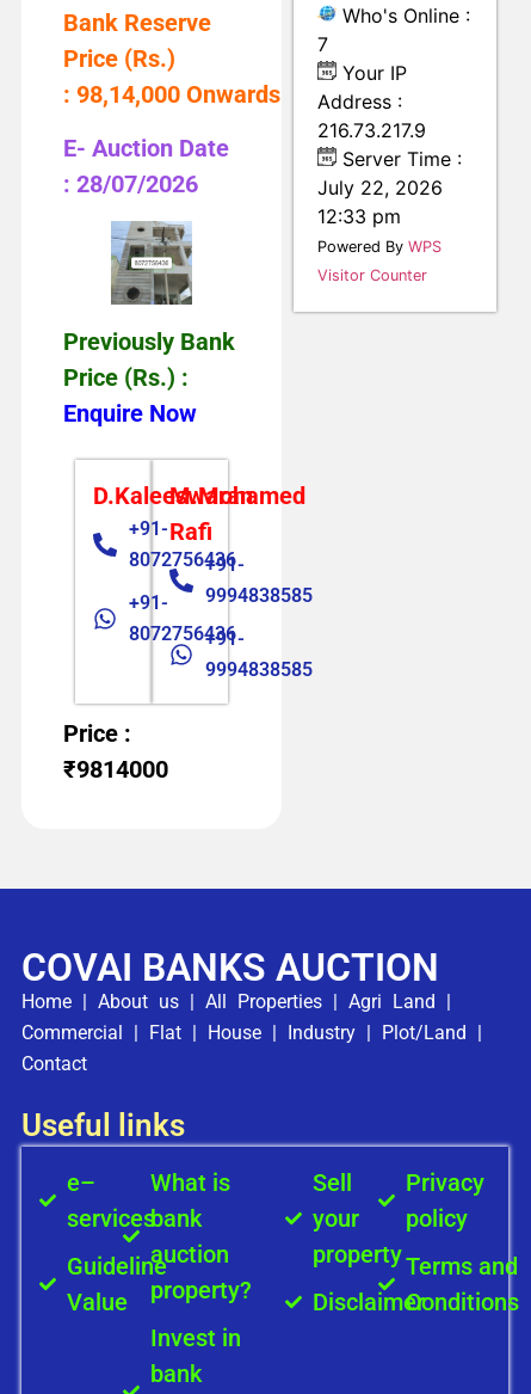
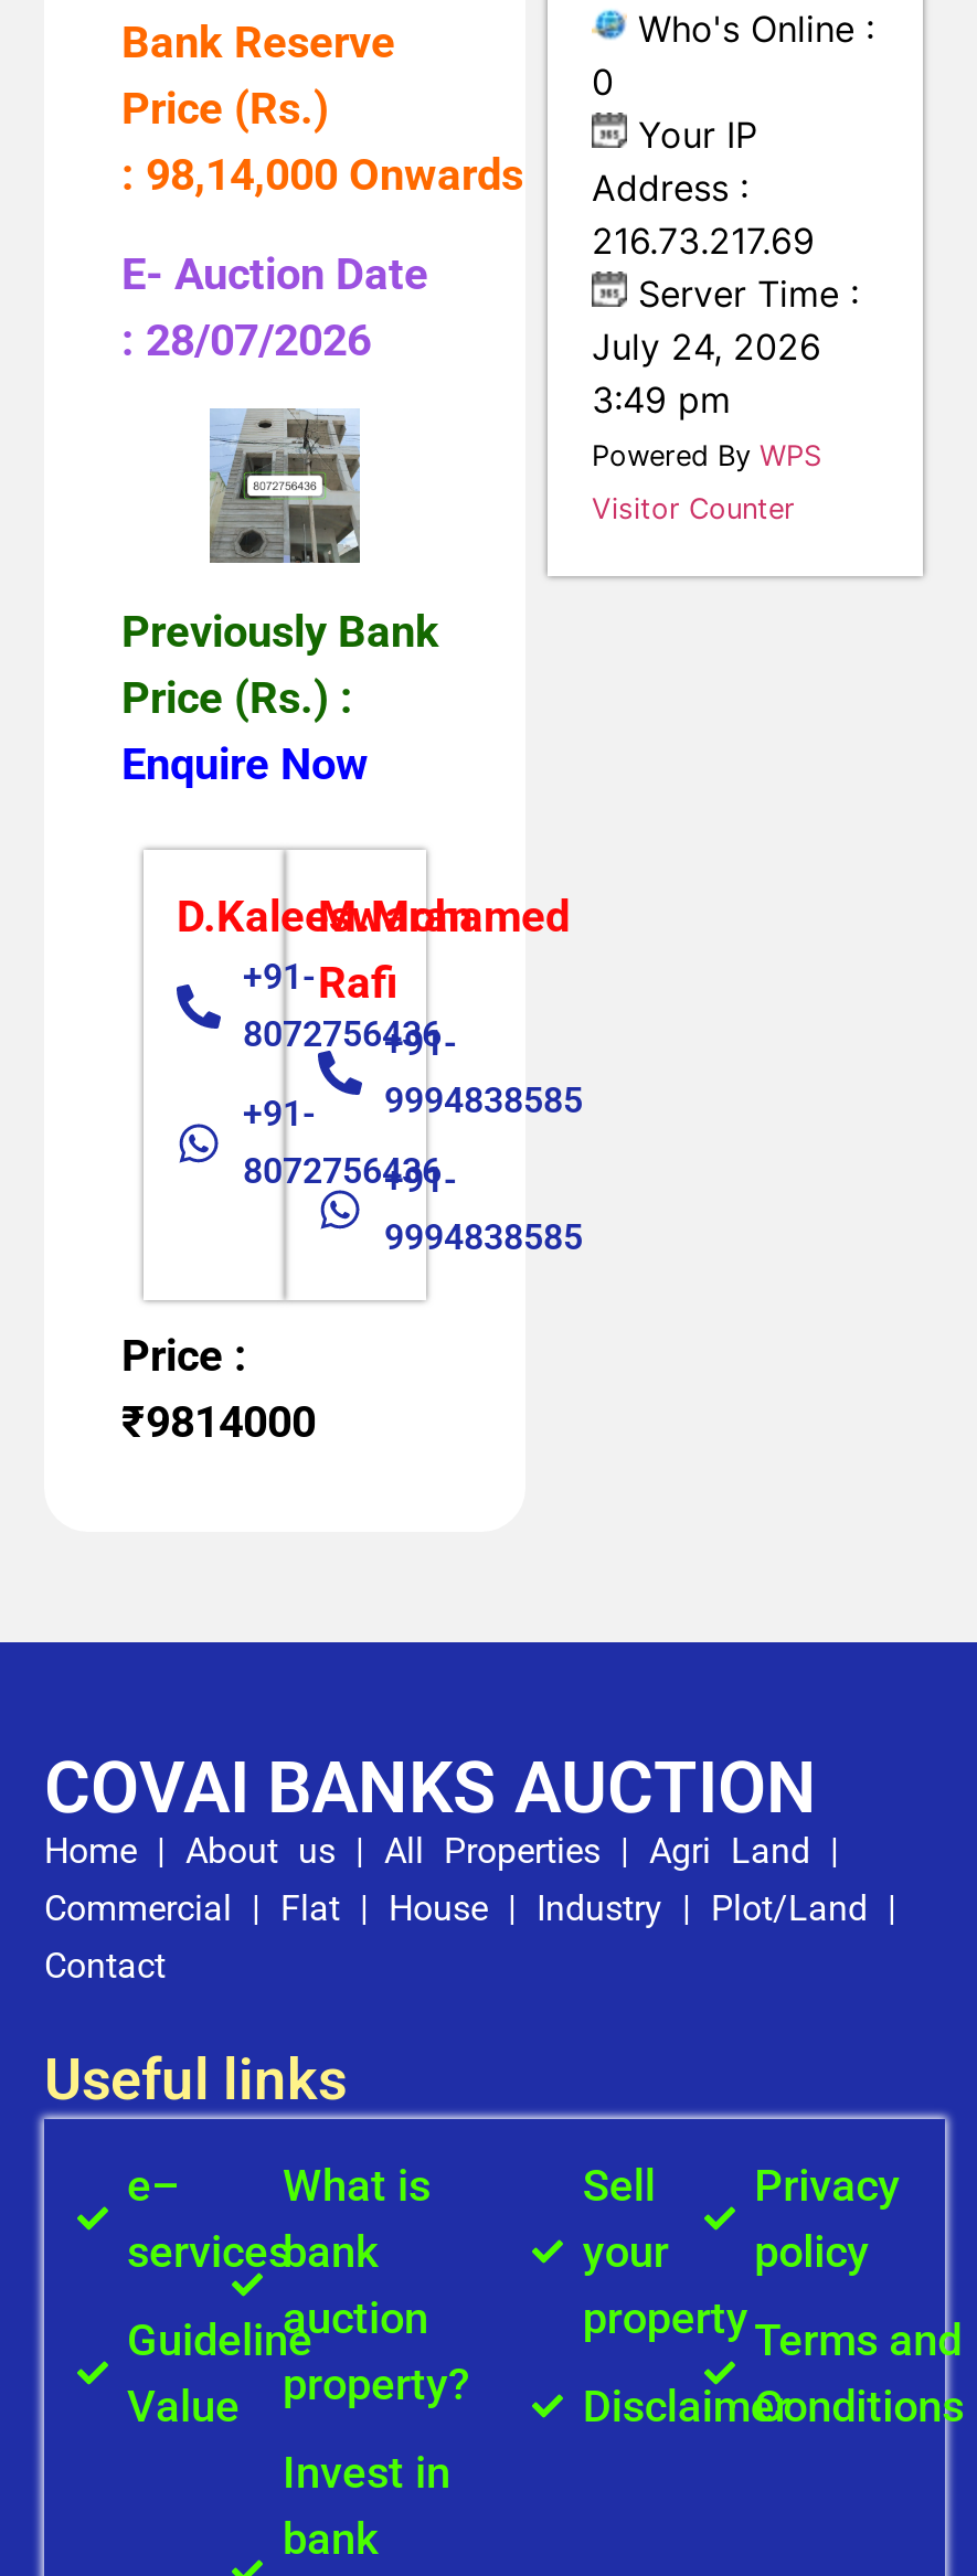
[317,32,328,56] 7 -> [592,59,614,103] 0
[317,118,426,142] 216.73.217.9 -> [592,218,815,262] 216.73.217.69
[317,175,443,199] July 22, 2026 -> [592,324,821,368] July 24, 2026
[317,204,401,228] 12:33 pm -> [592,377,731,421] 3:49 pm

